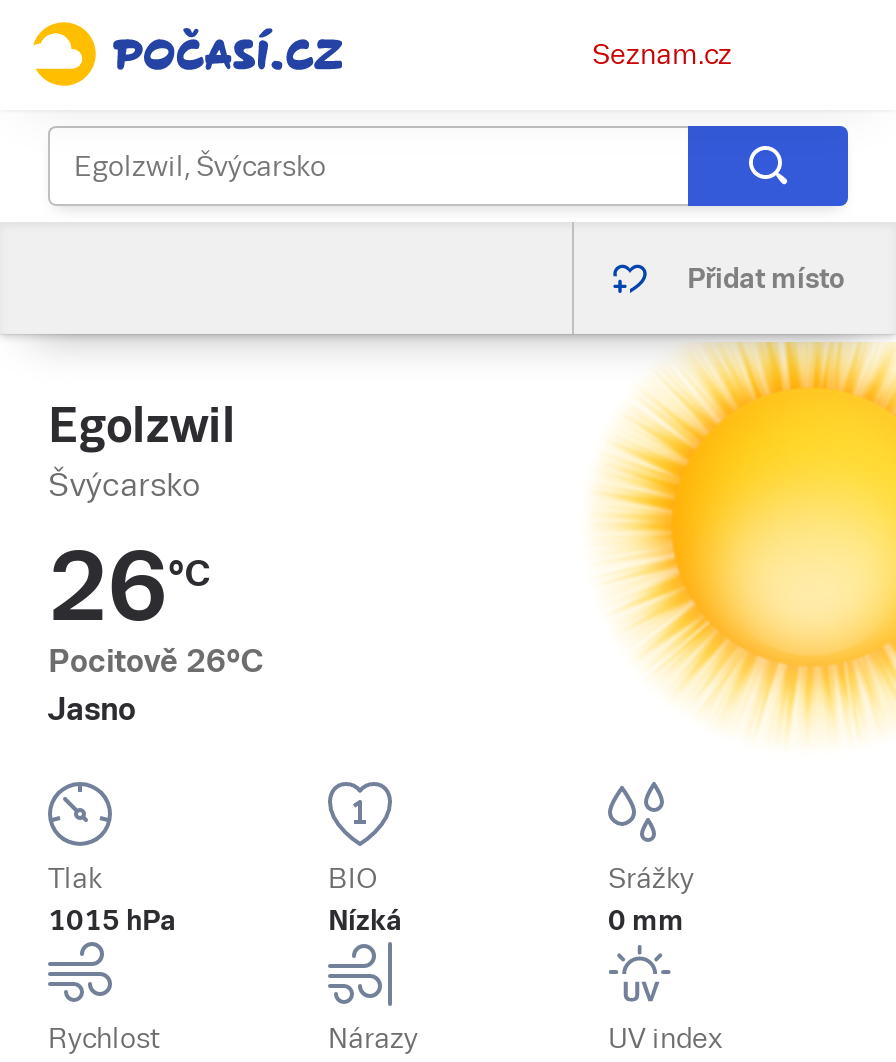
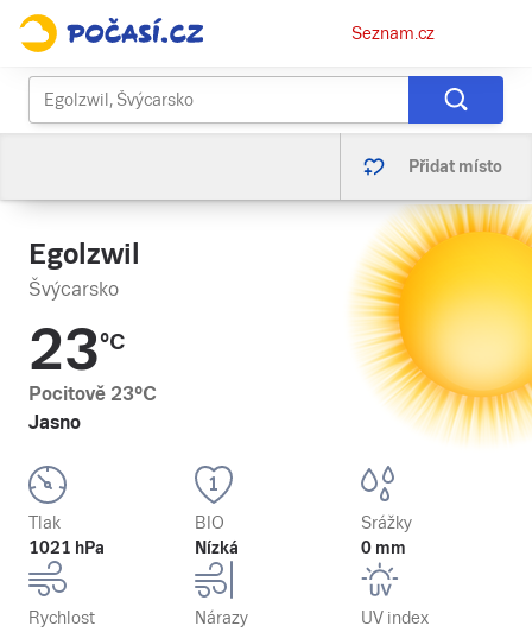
[48,532,210,642] 26°C -> [28,317,125,383] 23°C
[48,642,264,680] Pocitově 26°C -> [28,383,157,405] Pocitově 23°C
[48,904,176,936] 1015 hPa -> [28,538,104,557] 1021 hPa

